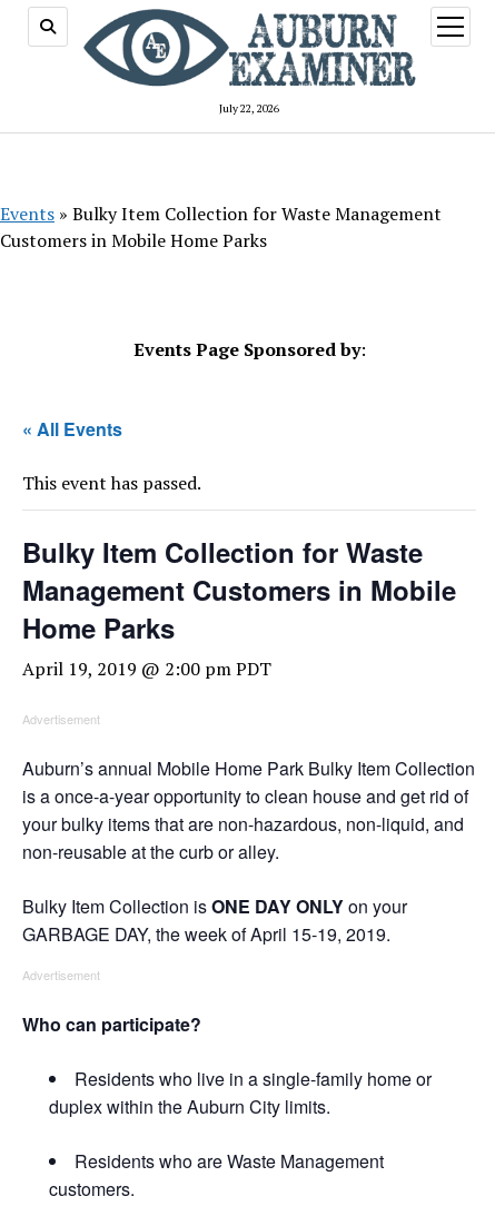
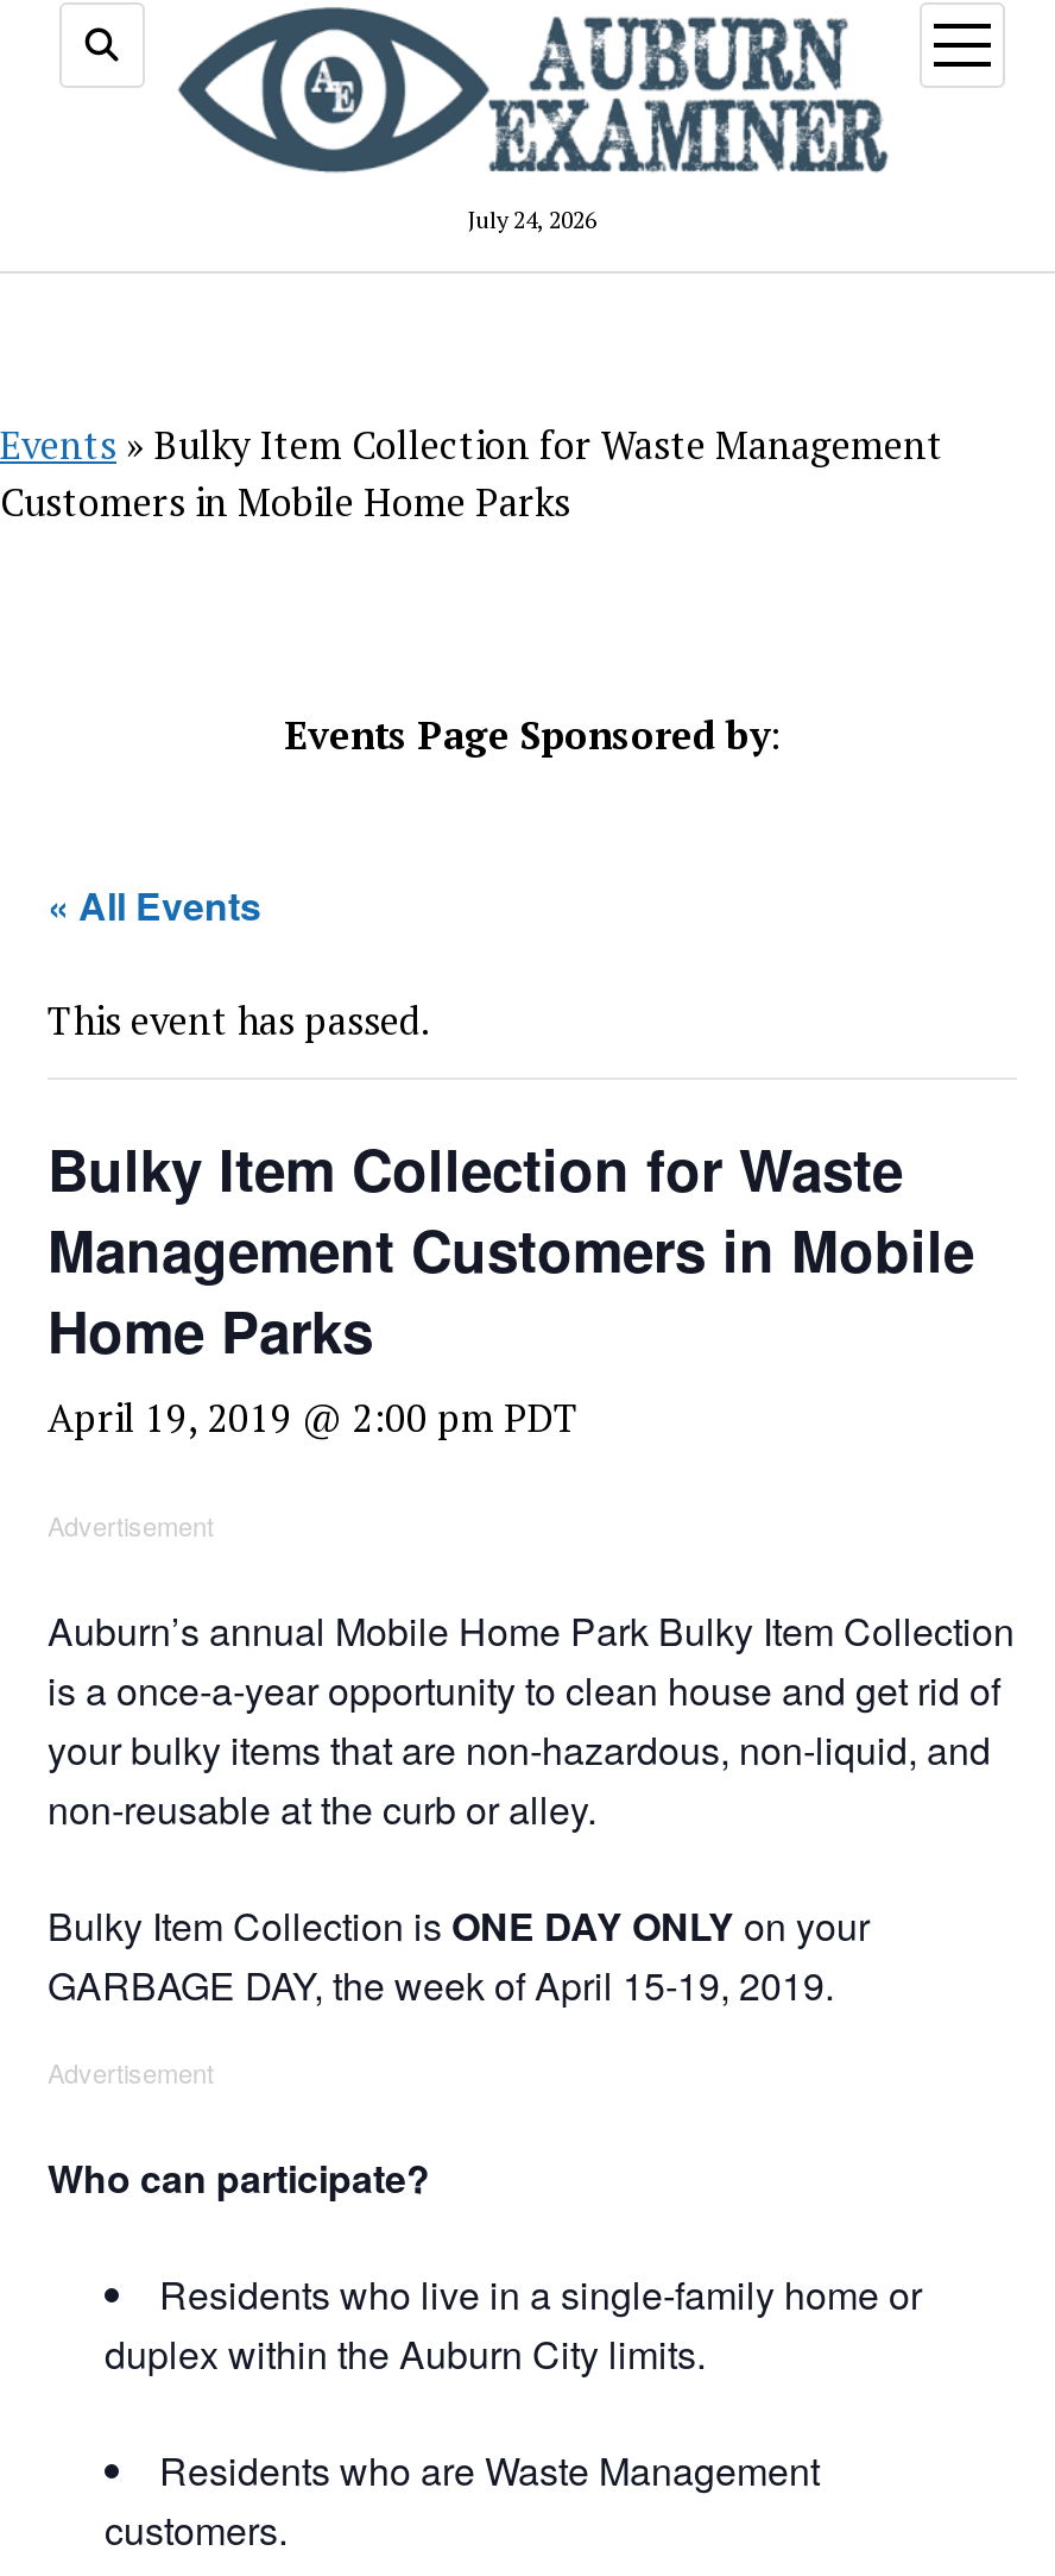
[219,101,279,115] July 22, 2026 -> [468,203,596,234] July 24, 2026

